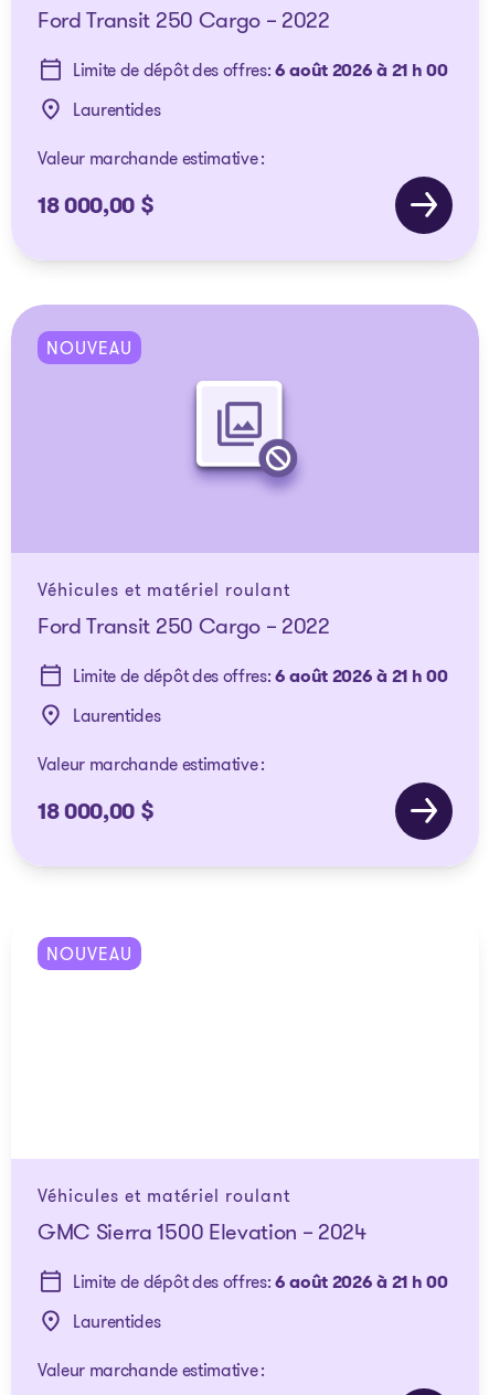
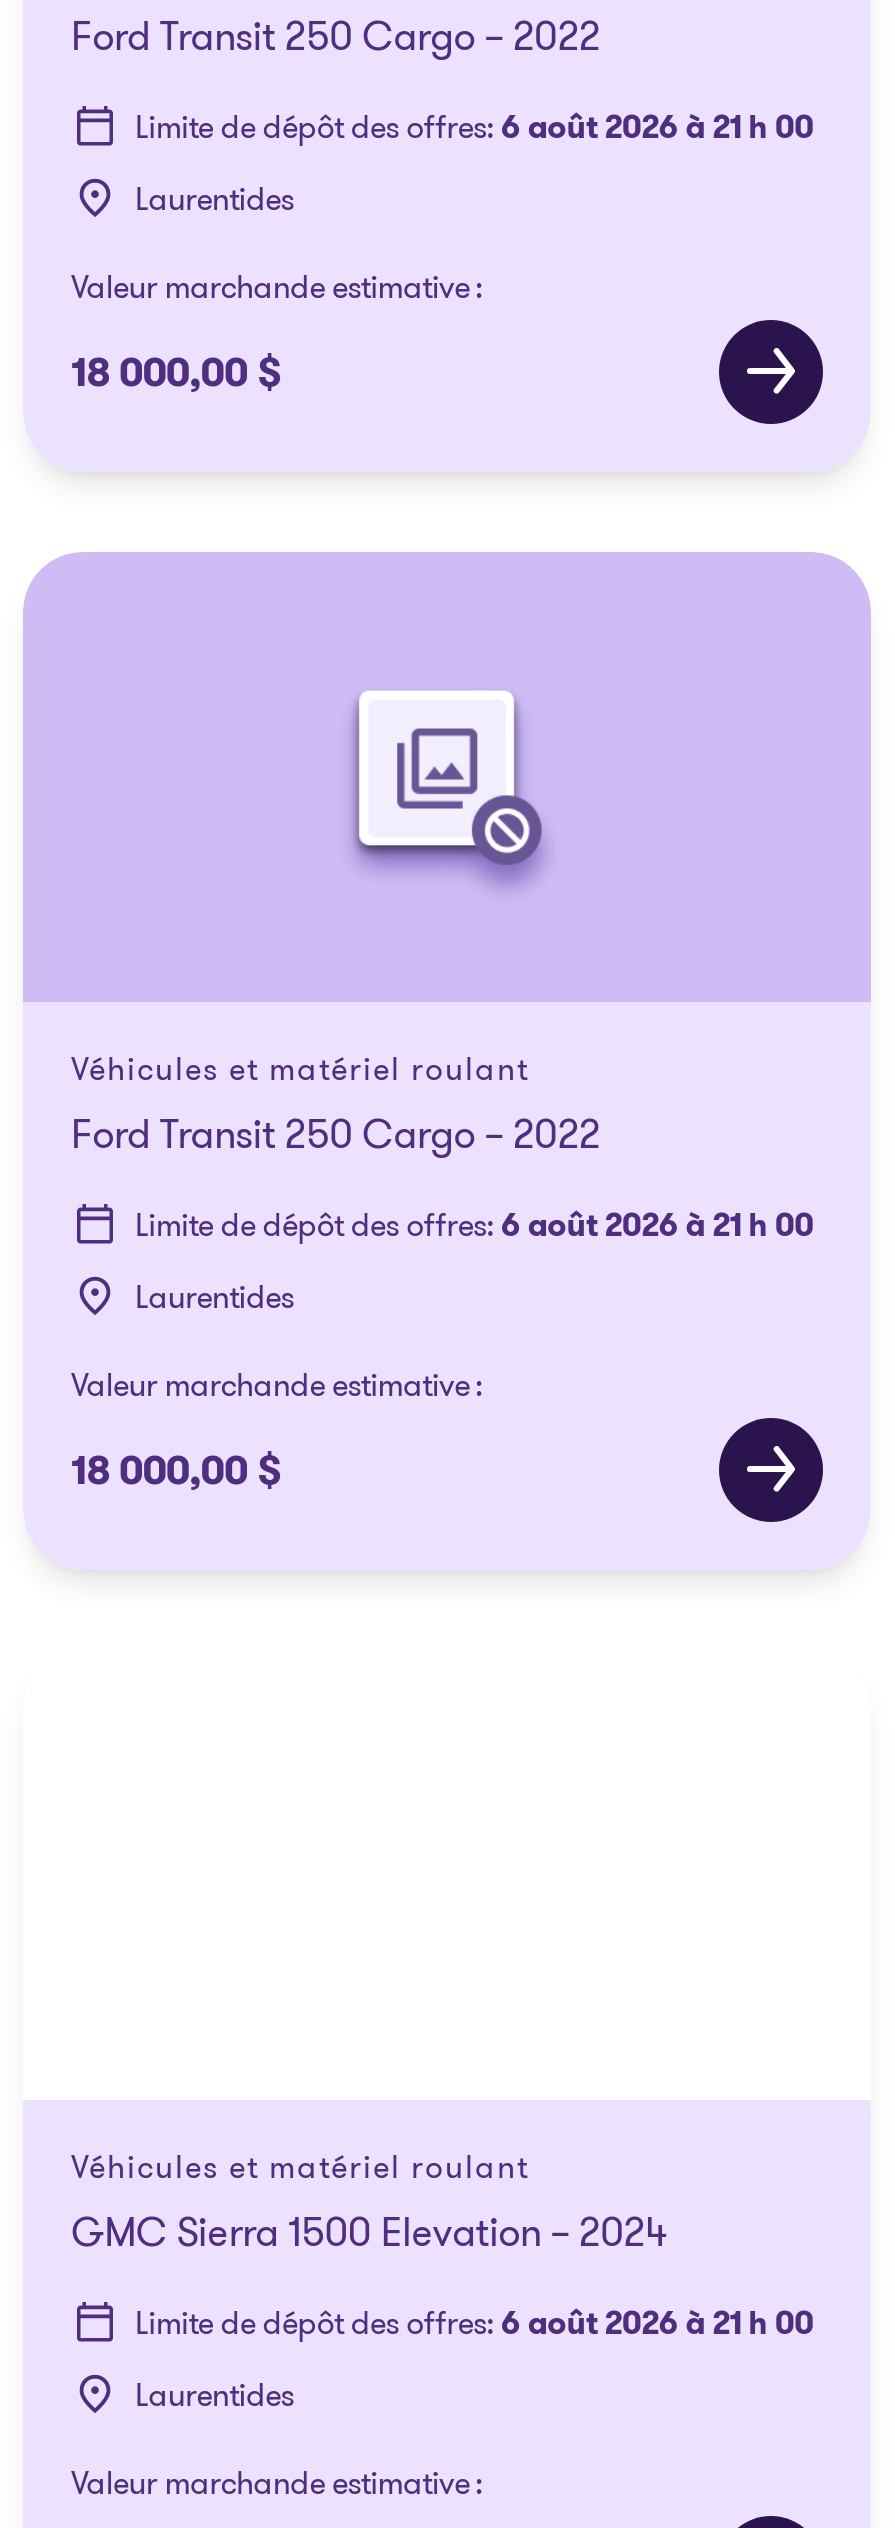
[46,336,132,361] NOUVEAU -> none
[46,941,132,967] NOUVEAU -> none

